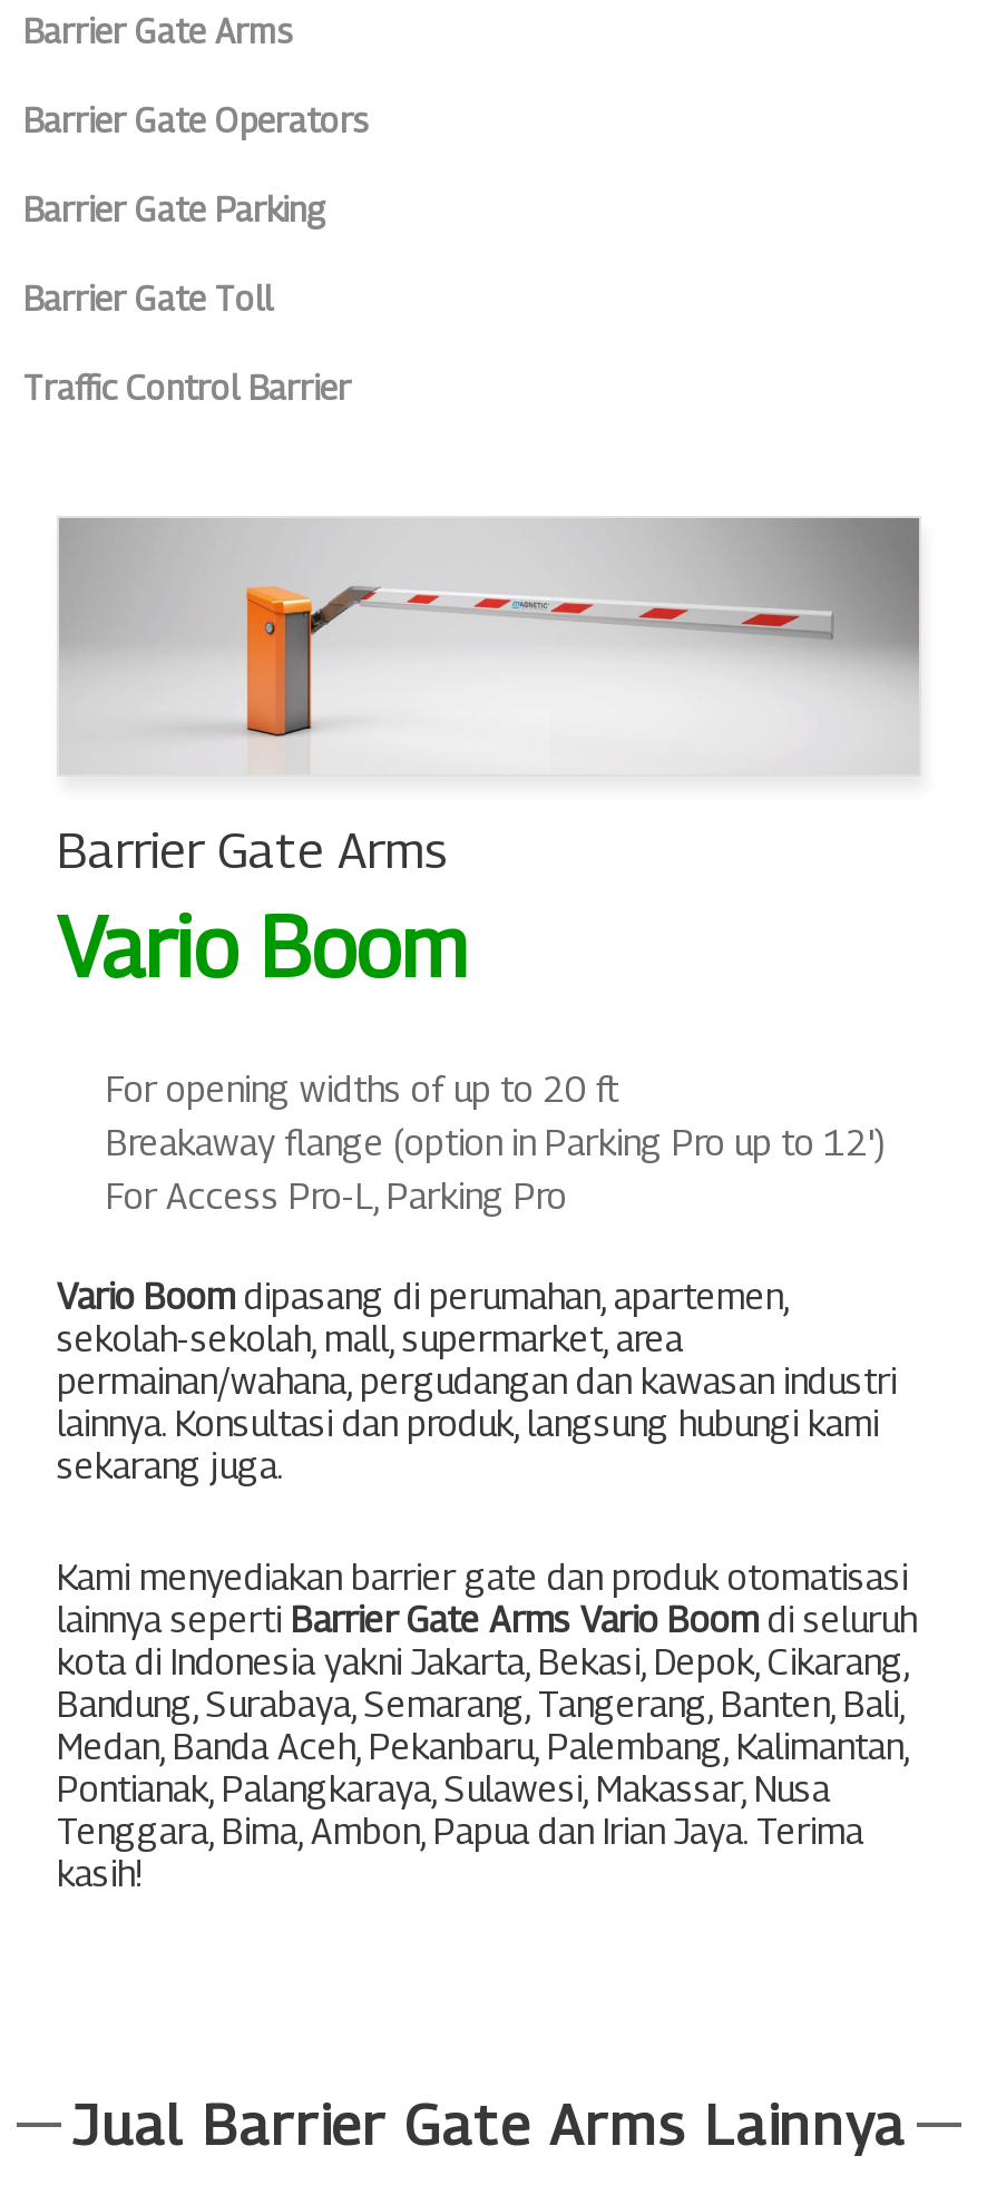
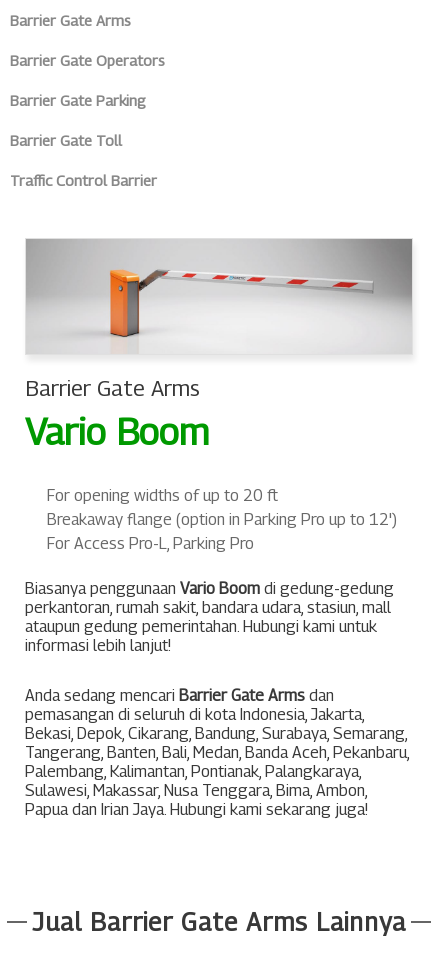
[57,1275,897,1487] Vario Boom dipasang di perumahan, apartemen, | sekolah-sekolah, mall, supermarket, area | permainan/wahana, pergudangan dan kawasan industri | lainnya. Konsultasi dan produk, langsung hubungi kami | sekarang juga. -> [25,579,394,655] Biasanya penggunaan Vario Boom di gedung-gedung | perkantoran, rumah sakit, bandara udara, stasiun, mall | ataupun gedung pemerintahan. Hubungi kami untuk | informasi lebih lanjut!
[57,1556,917,1895] Kami menyediakan barrier gate dan produk otomatisasi | lainnya seperti Barrier Gate Arms Vario Boom di seluruh | kota di Indonesia yakni Jakarta, Bekasi, Depok, Cikarang | Bandung, Surabaya, Semarang, Tangerang, Banten, Bali | Medan, Banda Aceh, Pekanbaru, Palembang, Kalimantan | Pontianak, Palangkaraya, Sulawesi, Makassar, Nusa | Tenggara, Bima,Ambon,Papua dan Irian Jaya. Terima | kasih! -> [25,686,407,819] Anda sedang mencari Barrier Gate Arms dan | pemasangan di seluruh di kota Indonesia, Jakarta | Bekasi, Depok, Cikarang, Bandung, Surabaya, Semarang | Tangerang, Banten, Bali, Medan, Banda Aceh, Pekanbaru | Palembang, Kalimantan, Pontianak, Palangkaraya | Sulawesi, Makassar, Nusa Tenggara, Bima, Ambon | Papua dan Irian Jaya. Hubungi kami sekarang juga!

